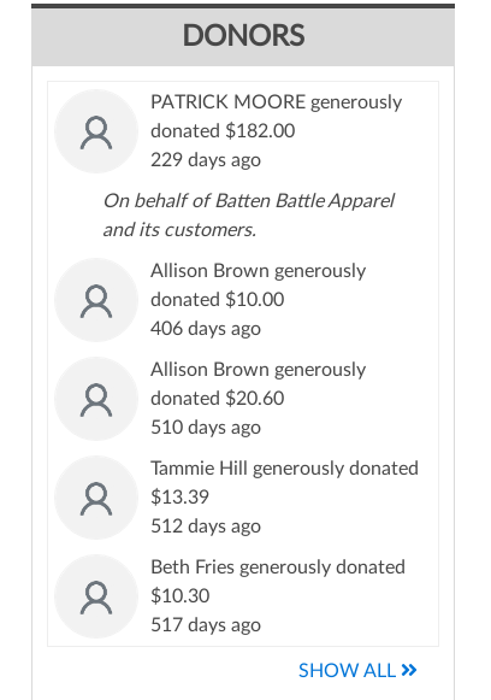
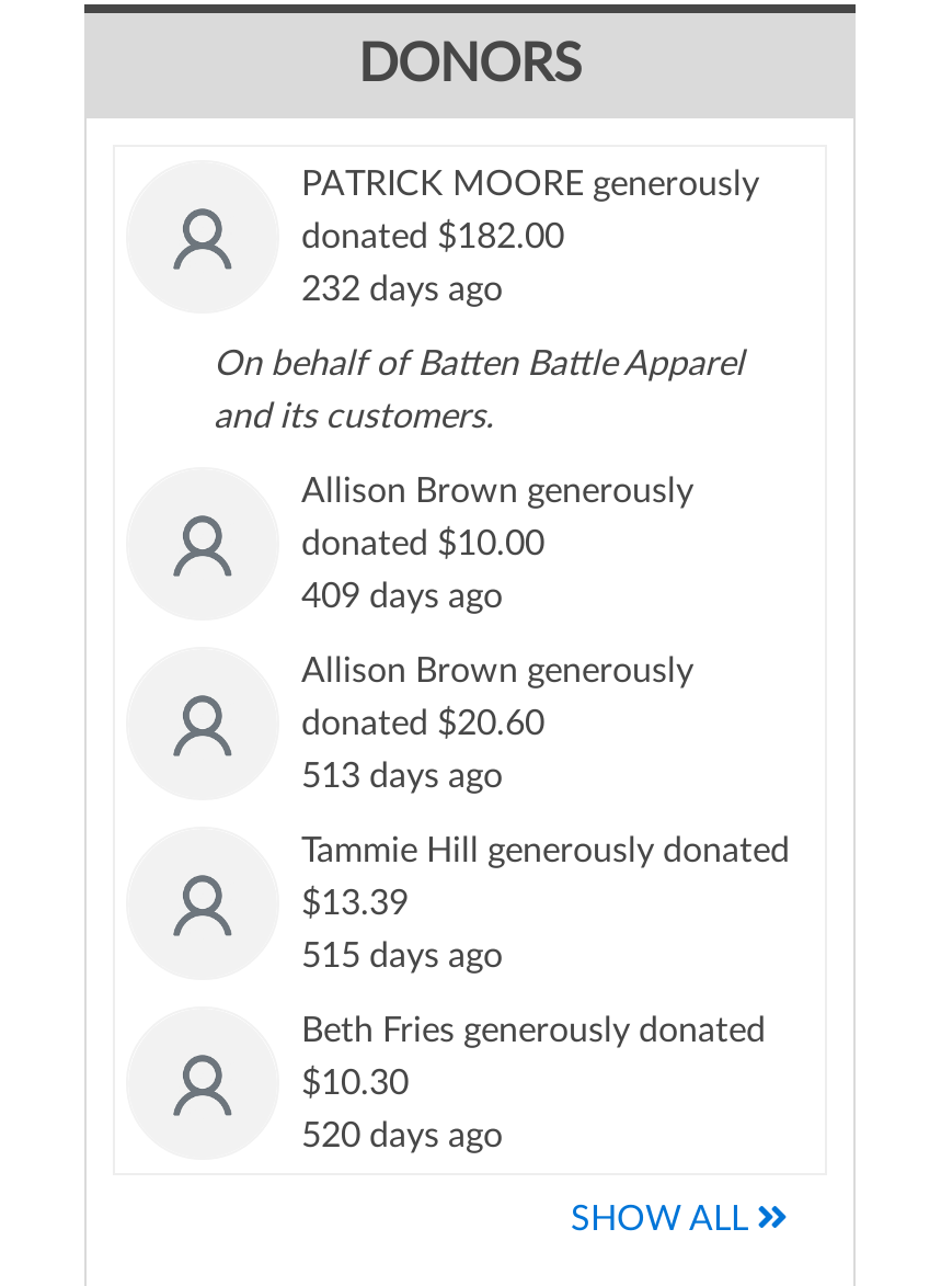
[150,151,261,170] 229 days ago -> [301,273,503,308] 232 days ago
[150,320,261,339] 406 days ago -> [301,580,503,615] 409 days ago
[150,419,261,438] 510 days ago -> [301,760,503,795] 513 days ago
[150,517,261,537] 512 days ago -> [301,939,503,974] 515 days ago
[150,616,261,635] 517 days ago -> [301,1119,503,1154] 520 days ago

